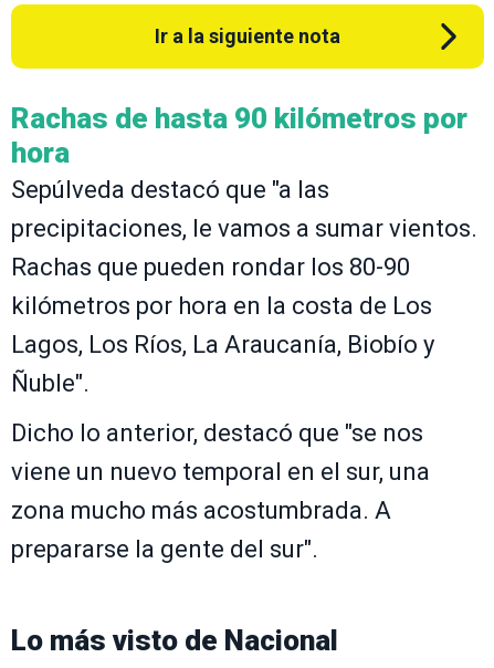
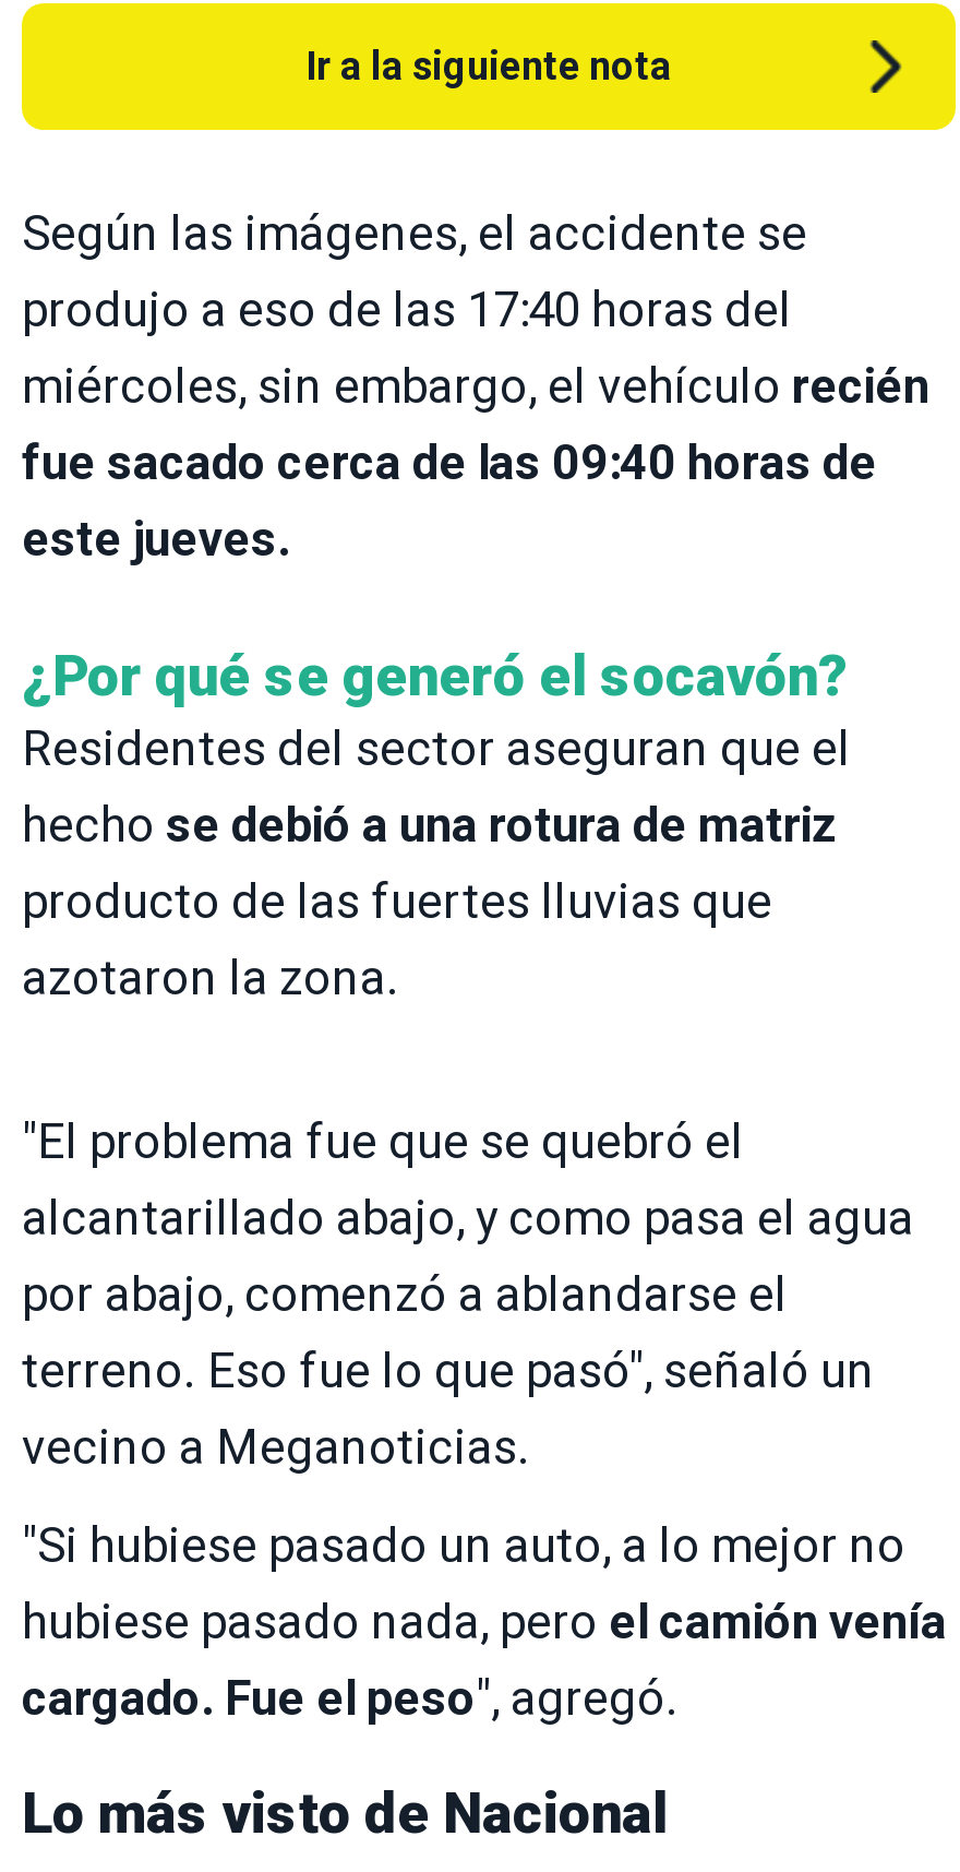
[11,102,477,563] Rachas de hasta 90 kilómetros por | hora | Sepúlveda destacó que "a las | precipitaciones, le vamos a sumar vientos. | Rachas que pueden rondar los 80-90 | kilómetros por hora en la costa de Los | Lagos, Los Ríos, La Araucanía, Biobío y | Ñuble". | Dicho lo anterior, destacó que "se nos | viene un nuevo temporal en el sur, una | zona mucho más acostumbrada. A | prepararse la gente del sur". -> [22,206,947,1725] Según las imágenes, el accidente se | produjo a eso de las 17:40 horas del | miércoles, sin embargo, el vehículo recién | fue sacado cerca de las 09:40 horas de | este jueves. | ¿Por qué se generó el socavón? | Residentes del sector aseguran que el | hecho se debió a una rotura de matriz | producto de las fuertes lluvias que | azotaron la zona. | "El problema fue que se quebró el | alcantarillado abajo, y como pasa el agua | por abajo, comenzó a ablandarse el | terreno. Eso fue lo que pasó", señaló un | vecino a Meganoticias. | "Si hubiese pasado un auto, a lo mejor no | hubiese pasado nada, pero el camión venía | cargado. Fue el peso", agregó.

